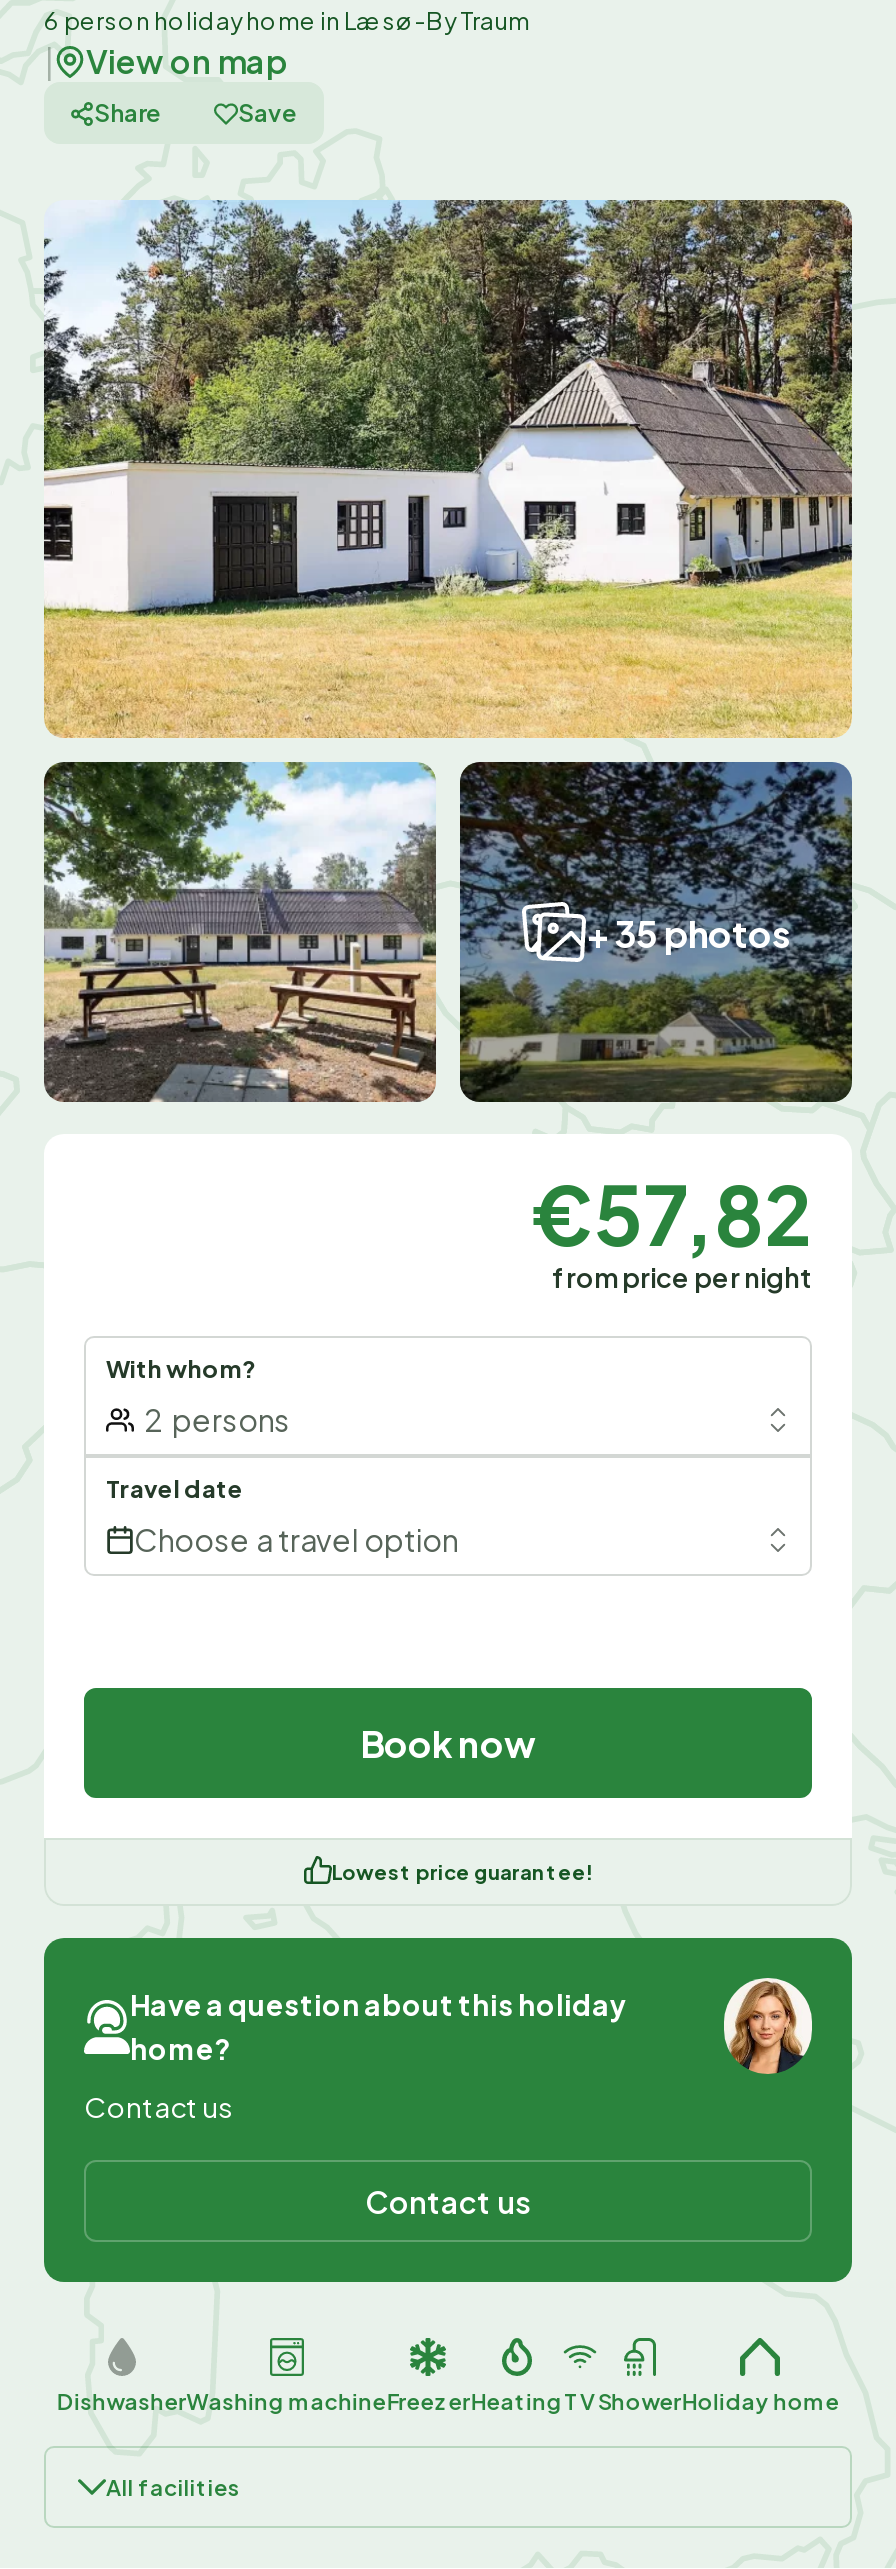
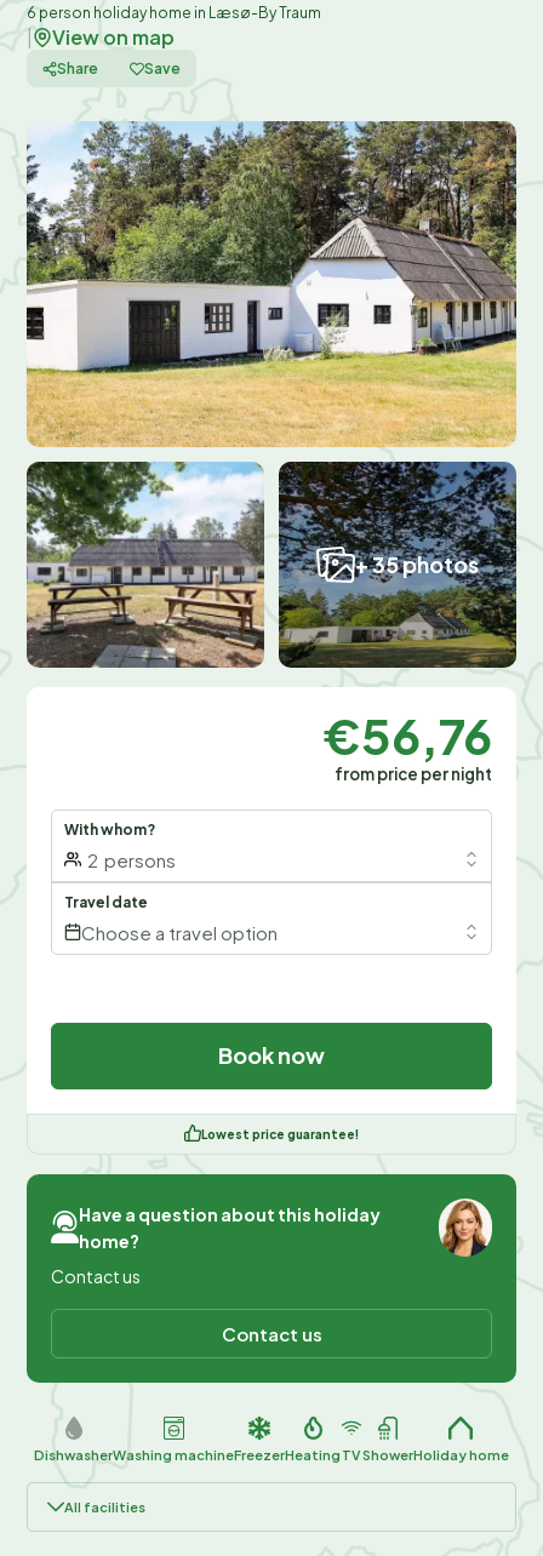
[532,1163,812,1265] €57,82 -> [324,704,492,766] €56,76

